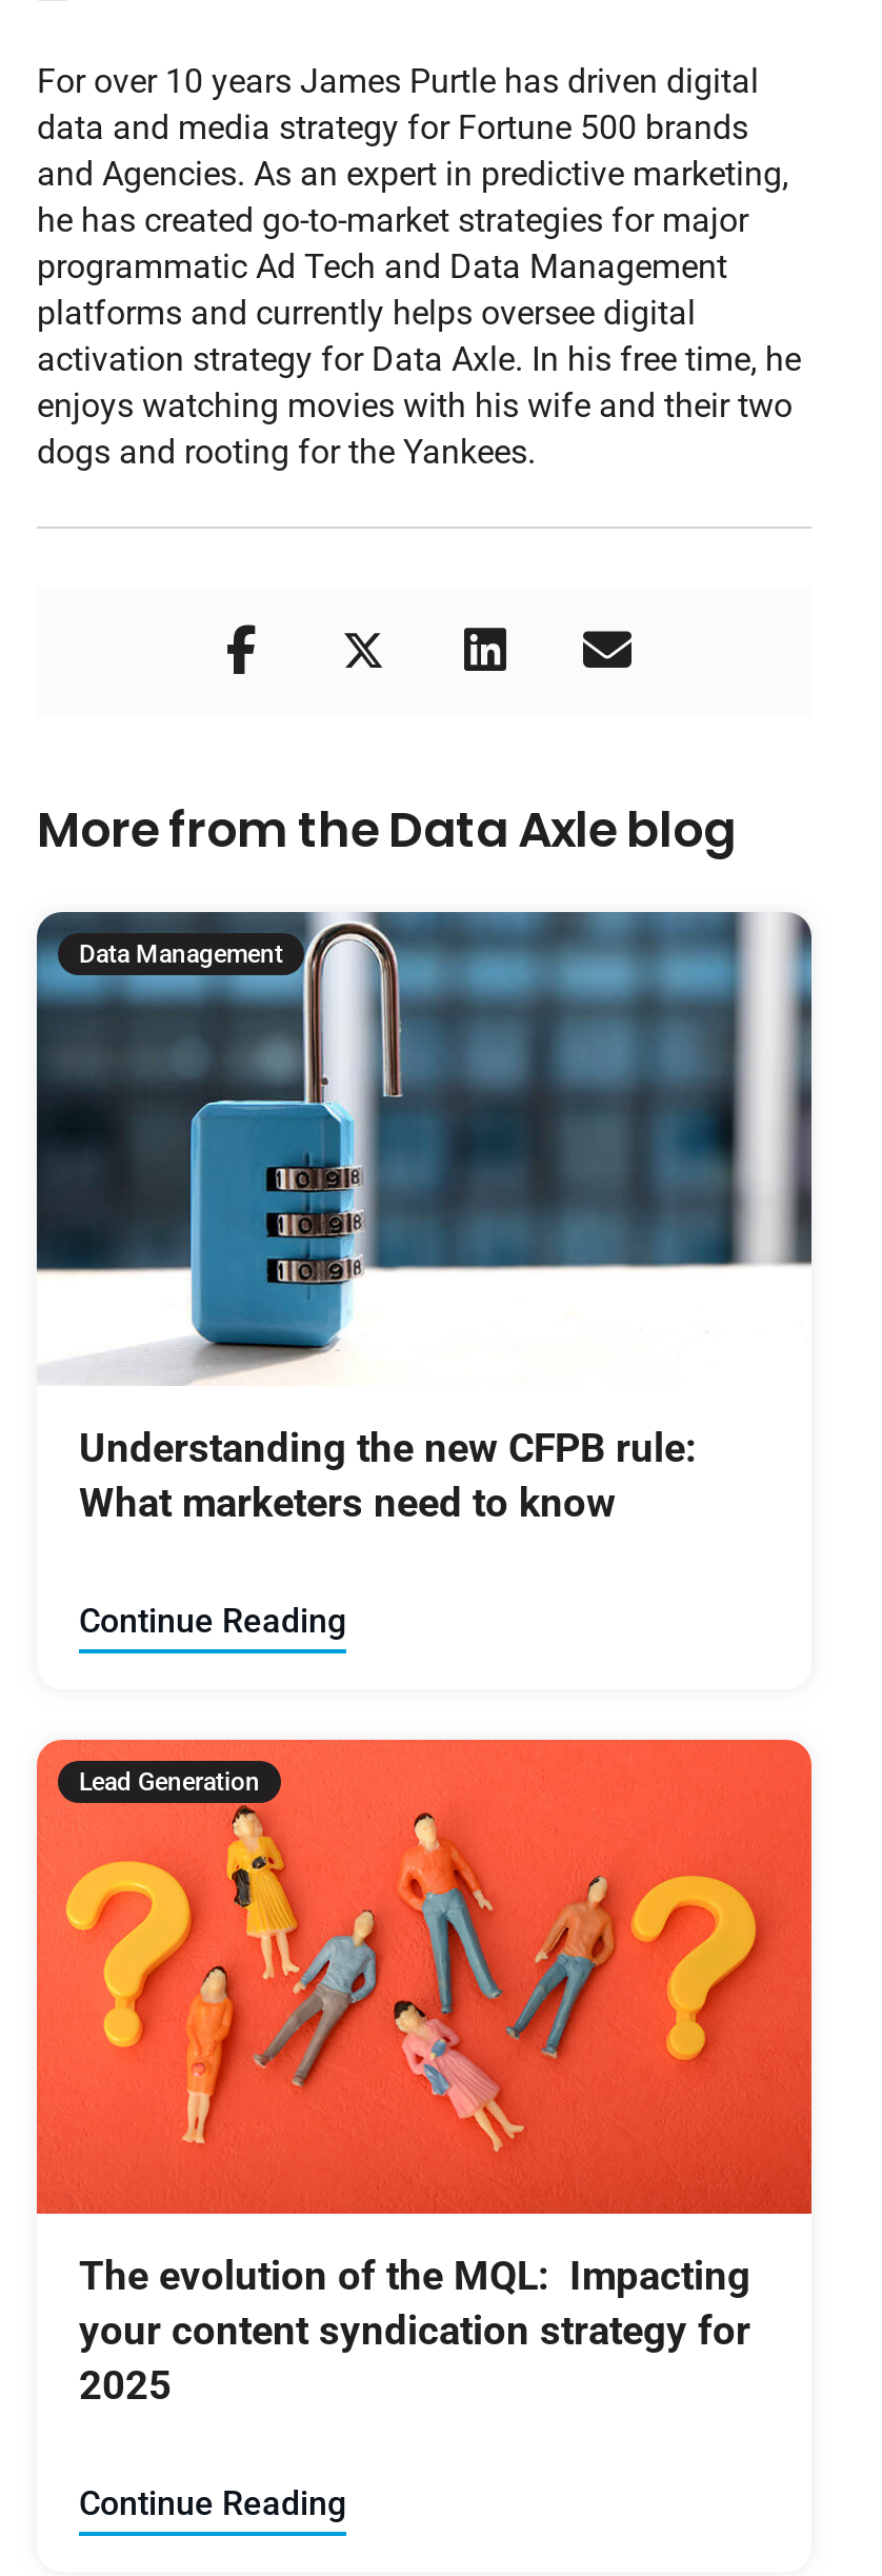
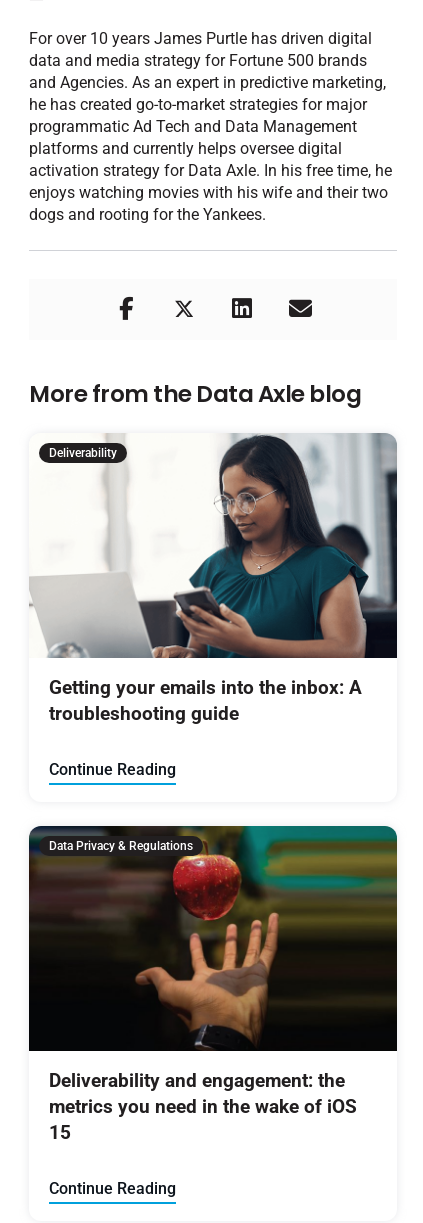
[35,910,814,1386] [image] | Data Management -> [29,433,398,659] [image] | Deliverability
[79,1423,696,1526] Understanding the new CFPB rule: | What marketers need to know -> [49,676,362,725] Getting your emails into the inbox: A | troubleshooting guide
[35,1738,814,2216] [image] | Lead Generation -> [28,825,398,1052] [image] | Data Privacy & Regulations
[79,2251,750,2409] The evolution of the MQL: Impacting | your content syndication strategy for | 2025 -> [49,1069,357,1144] Deliverability and engagement: the | metrics you need in the wake of iOS | 15

